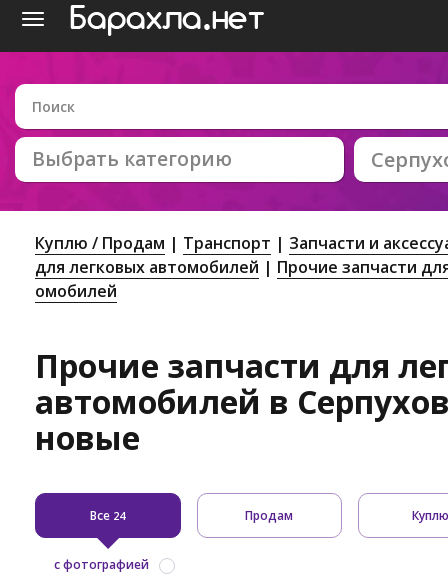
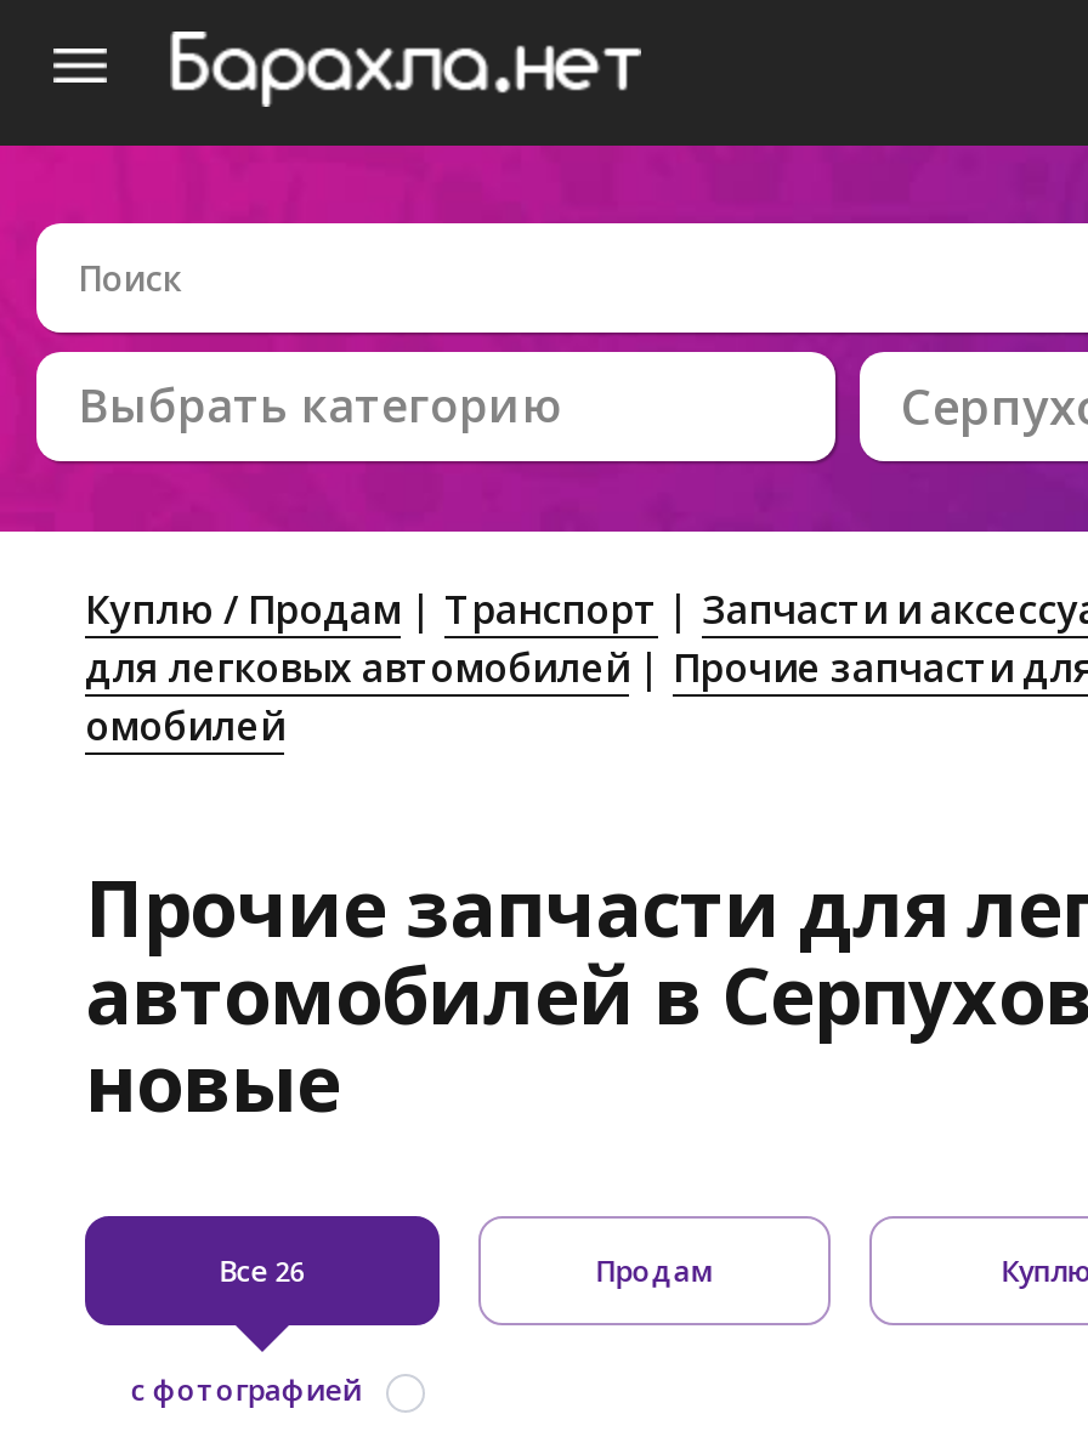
[90,507,125,524] Все 24 -> [219,1251,304,1292] Все 26

